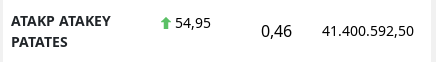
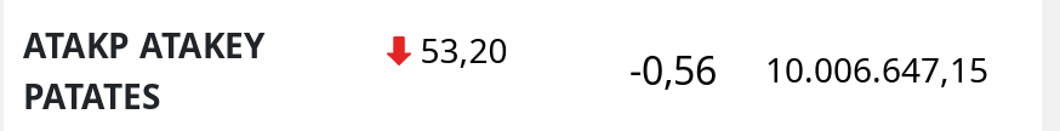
[175,13,211,32] 54,95 -> [420,26,508,72] 53,20
[261,20,292,42] 0,46 -> [629,43,717,96] -0,56
[322,21,414,40] 41.400.592,50 -> [765,45,988,91] 10.006.647,15

